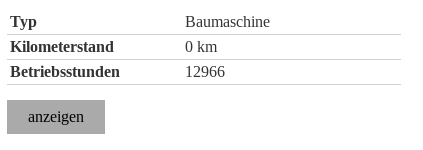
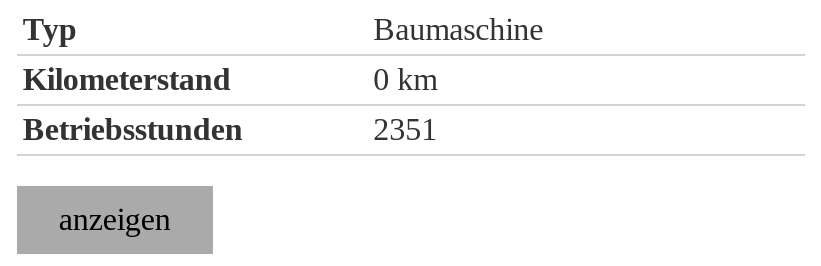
[185,63,225,80] 12966 -> [373,113,437,147] 2351

